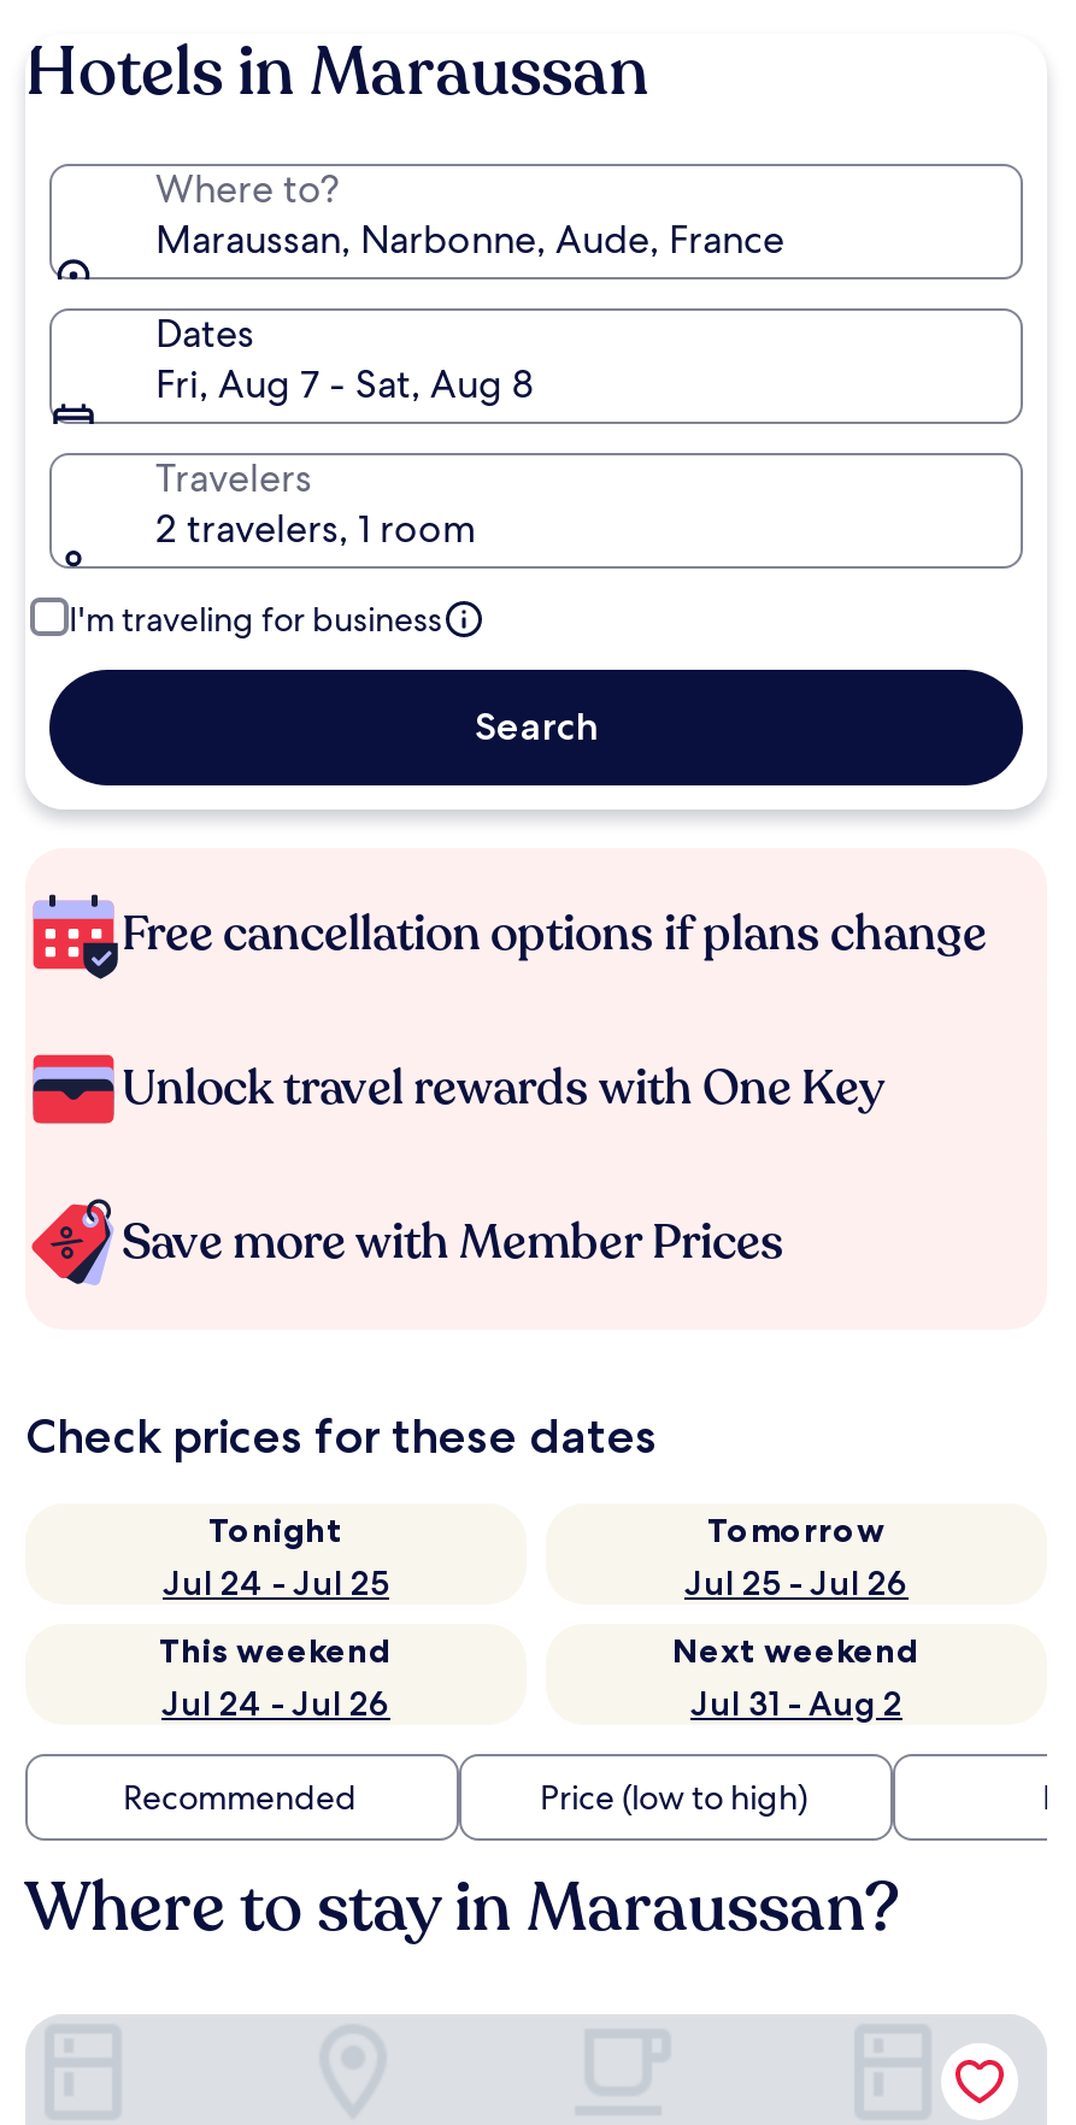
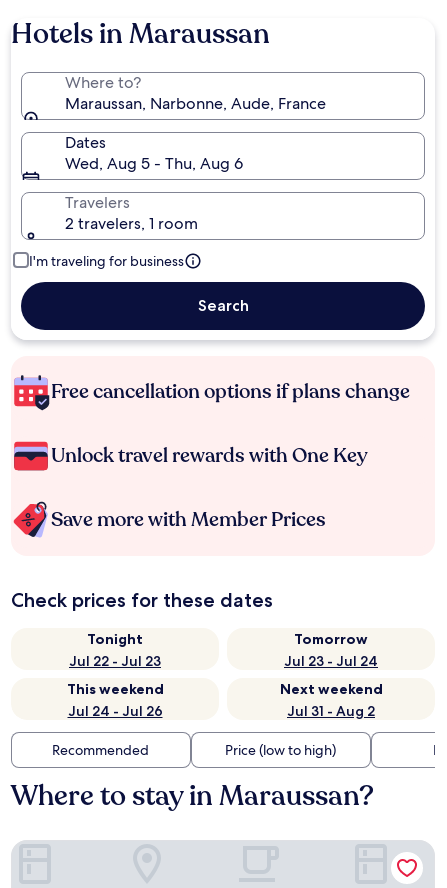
[155,359,534,410] Fri, Aug 7 - Sat, Aug 8 -> [65,153,243,174] Wed, Aug 5 - Thu, Aug 6
[163,1561,389,1605] Jul 24 - Jul 25 -> [69,652,161,670] Jul 22 - Jul 23
[684,1561,909,1605] Jul 25 - Jul 26 -> [284,652,378,670] Jul 23 - Jul 24

